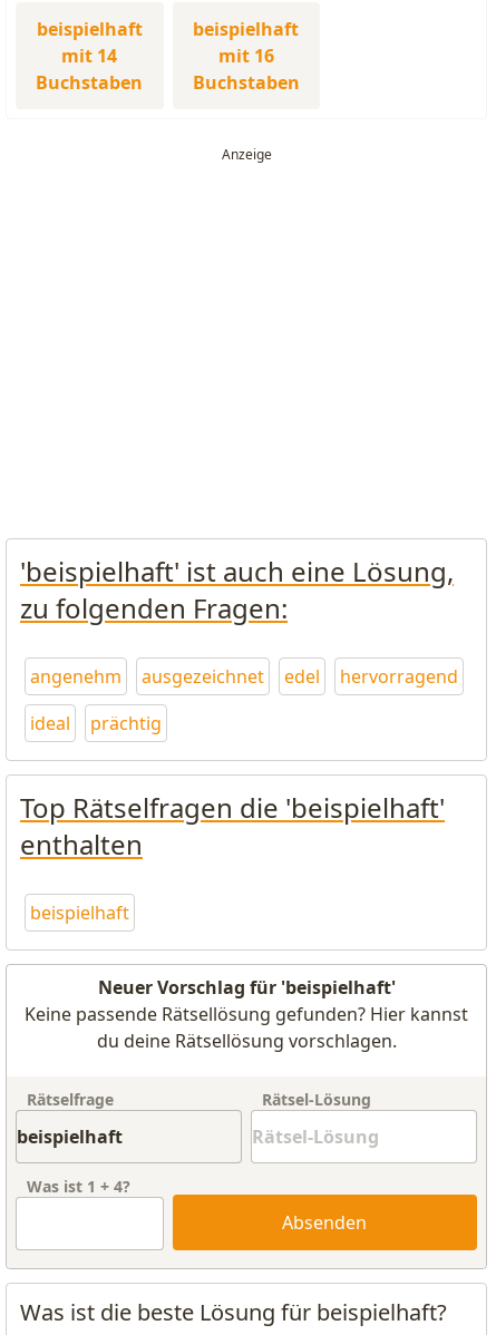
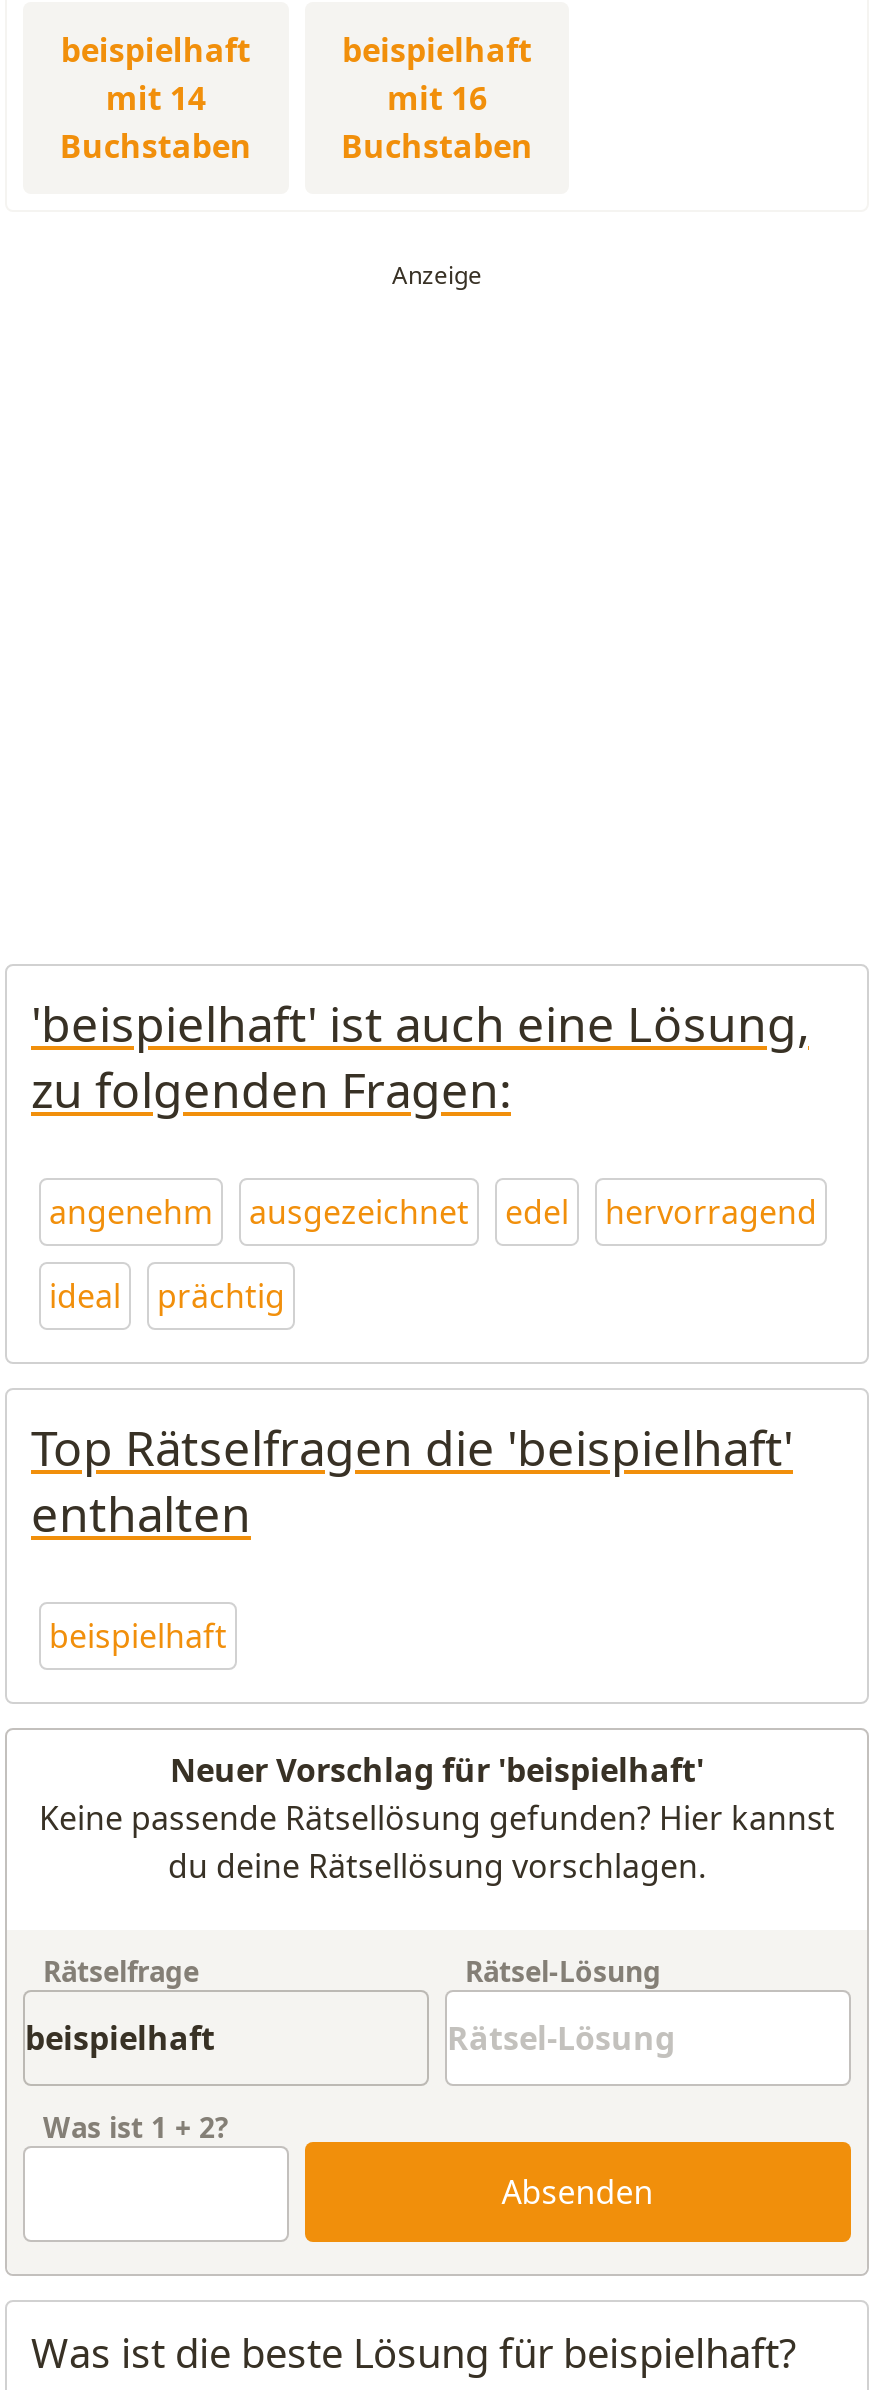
[27,1176,130,1197] Was ist 1 + 4? -> [43,2108,229,2146] Was ist 1 + 2?

